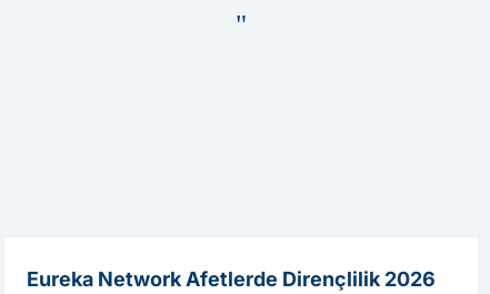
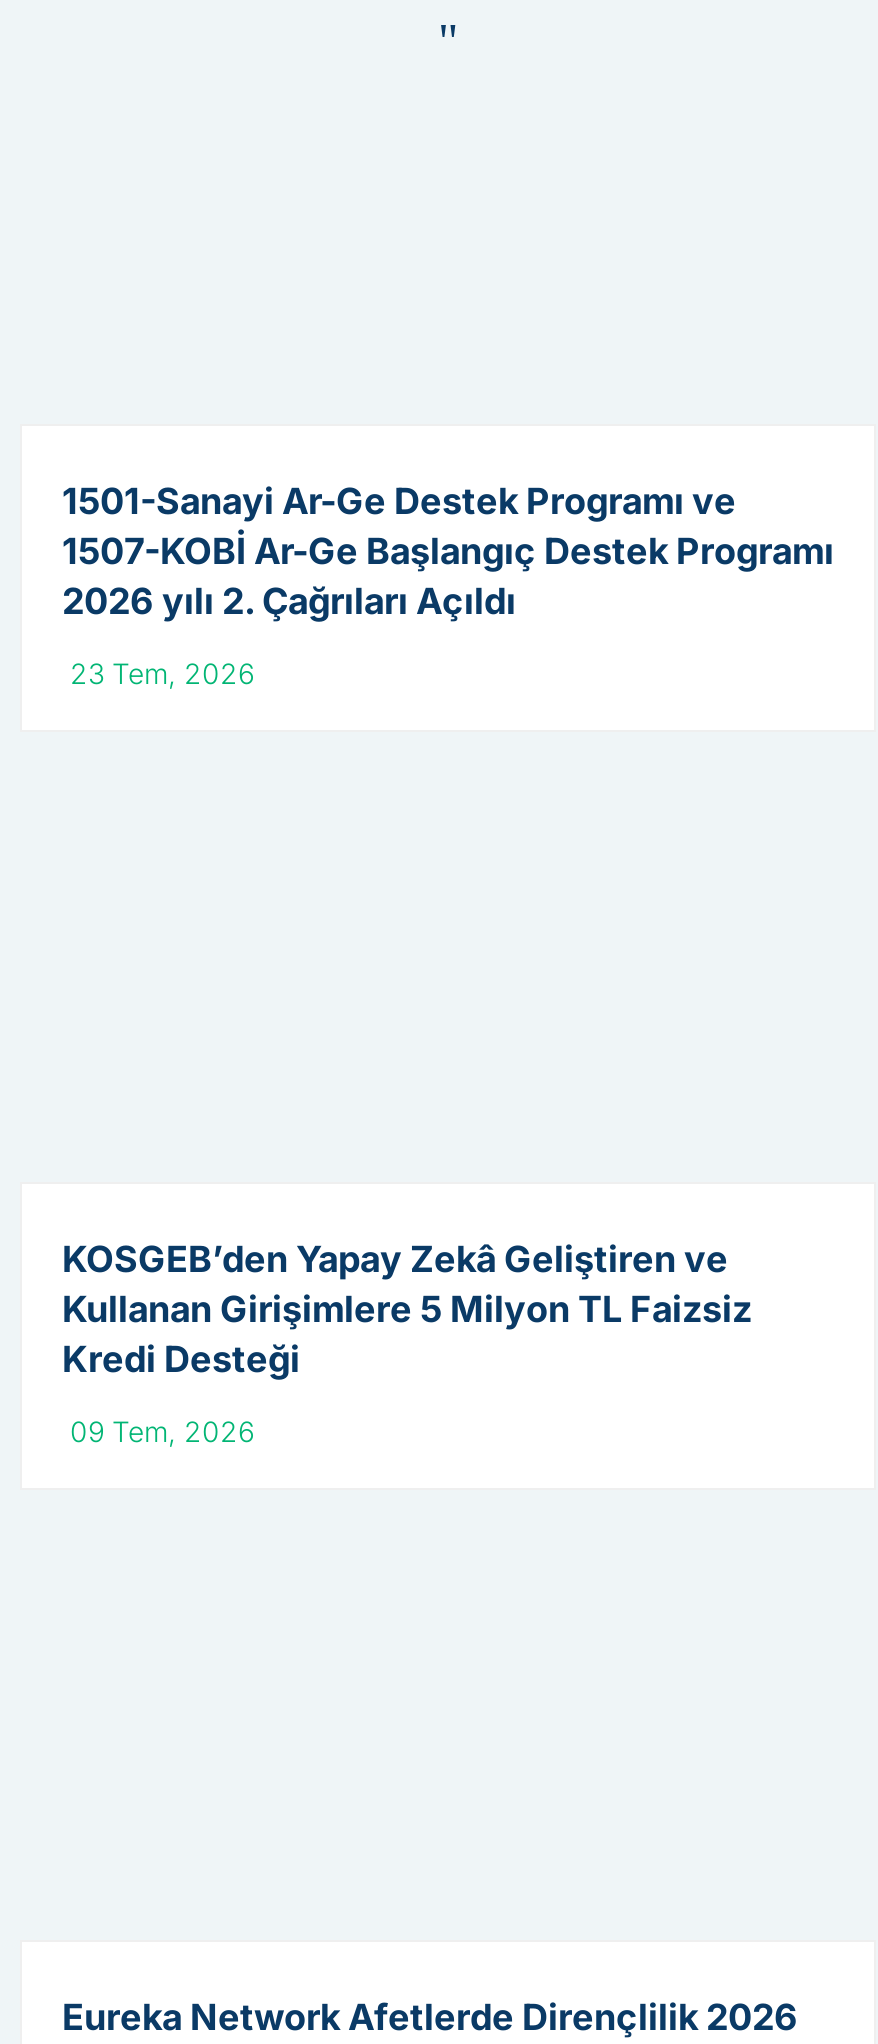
none -> [62,481,834,691] 1501-Sanayi Ar-Ge Destek Programı ve | 1507-KOBİ Ar-Ge Başlangıç Destek Programı | 2026 yılı 2. Çağrıları Açıldı | 23 Tem, 2026
none -> [62,1239,752,1449] KOSGEB’den Yapay Zekâ Geliştiren ve | Kullanan Girişimlere 5 Milyon TL Faizsiz | Kredi Desteği | 09 Tem, 2026

